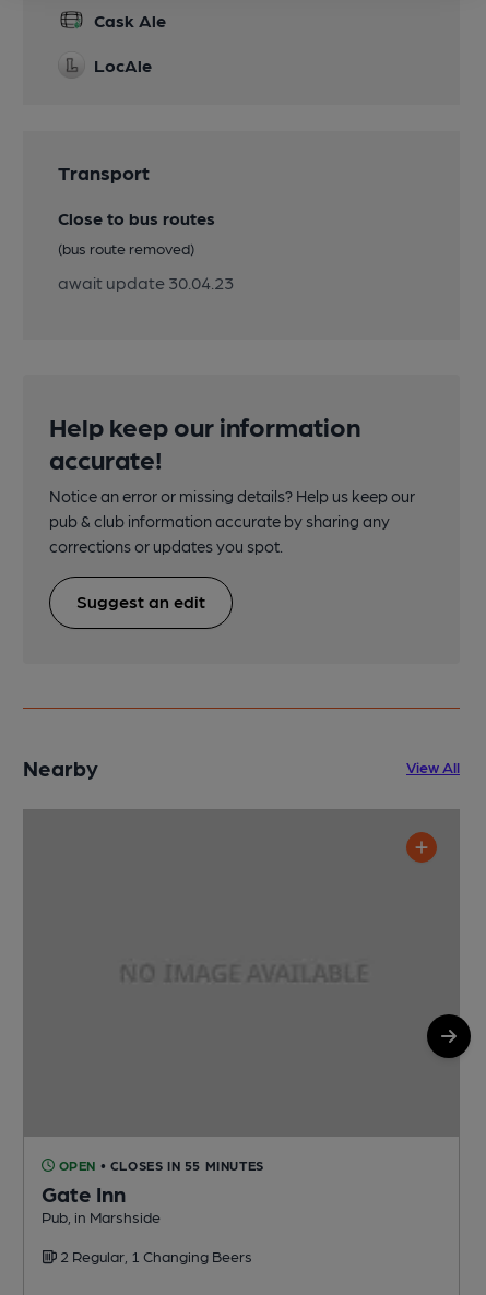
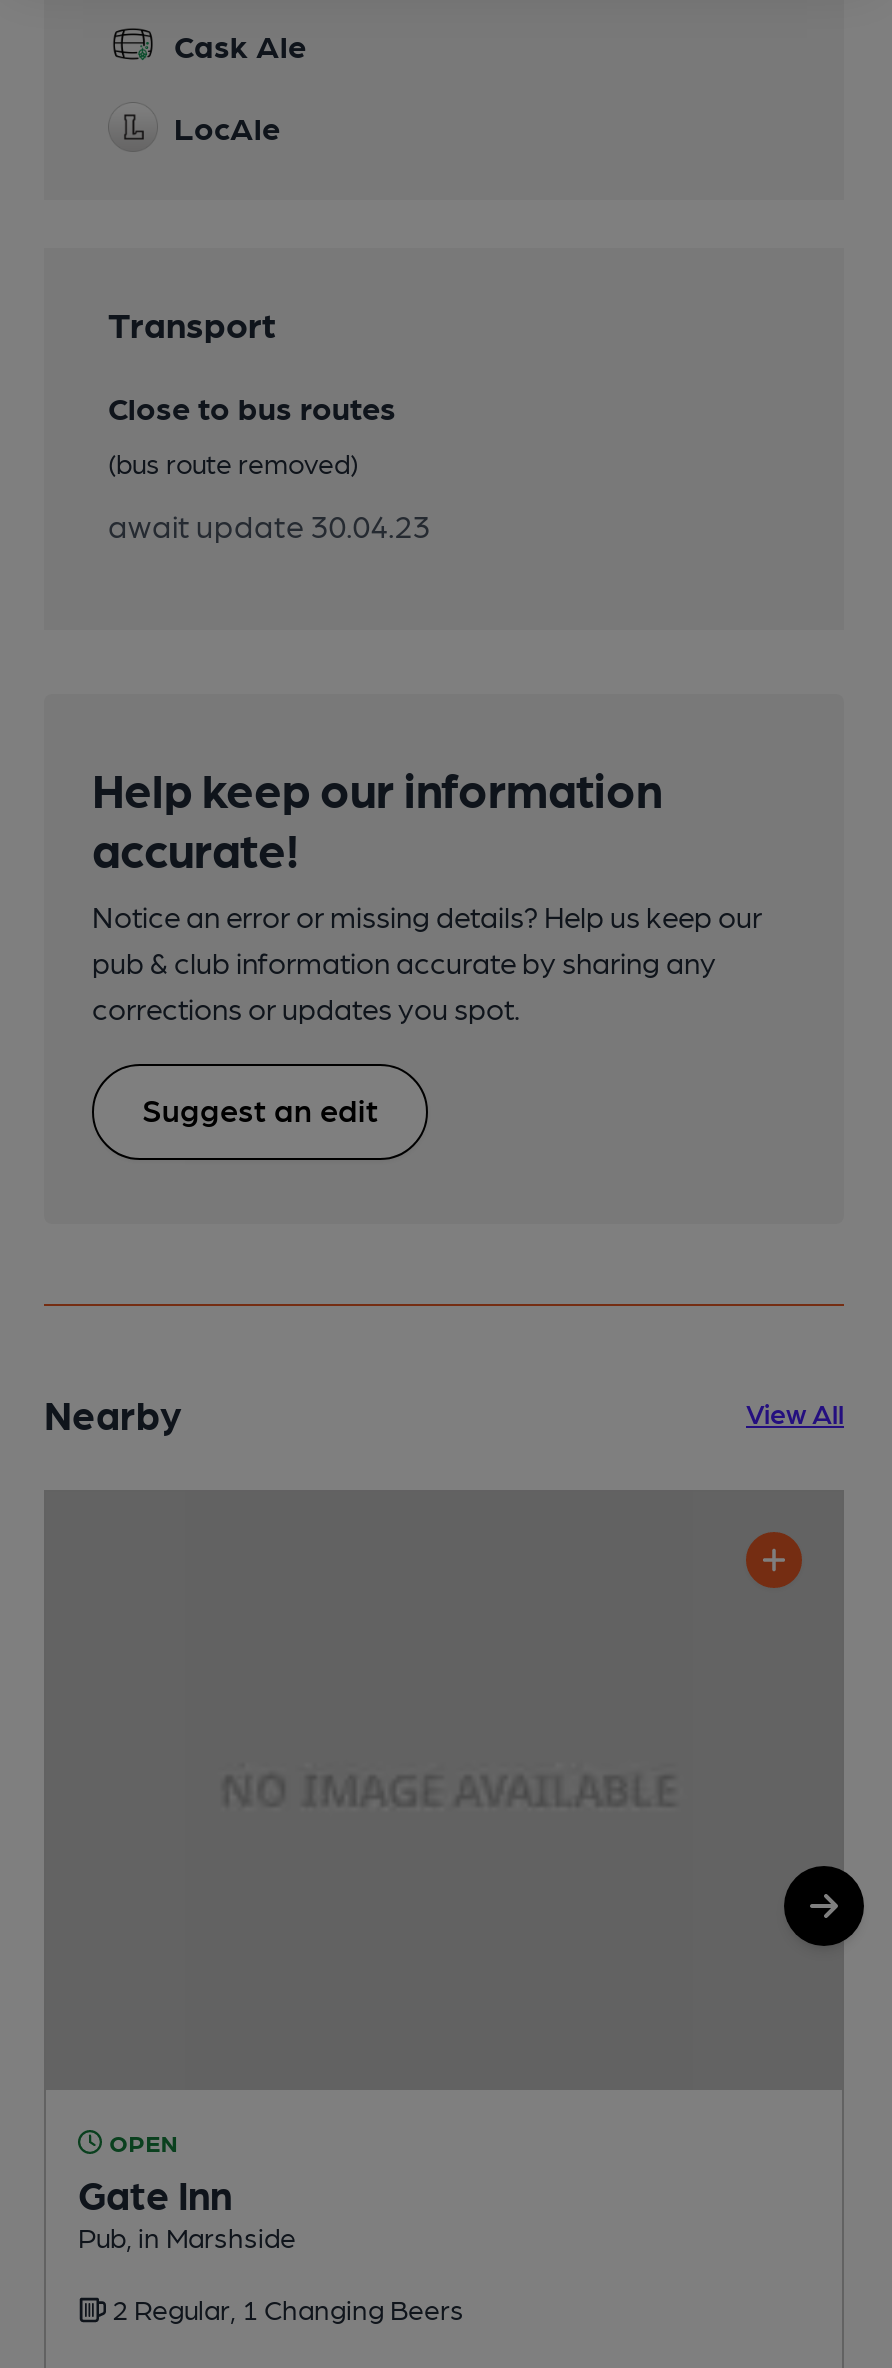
[55,1157,264,1173] OPEN • CLOSES IN 55 MINUTES -> [102,2128,178,2156] OPEN

